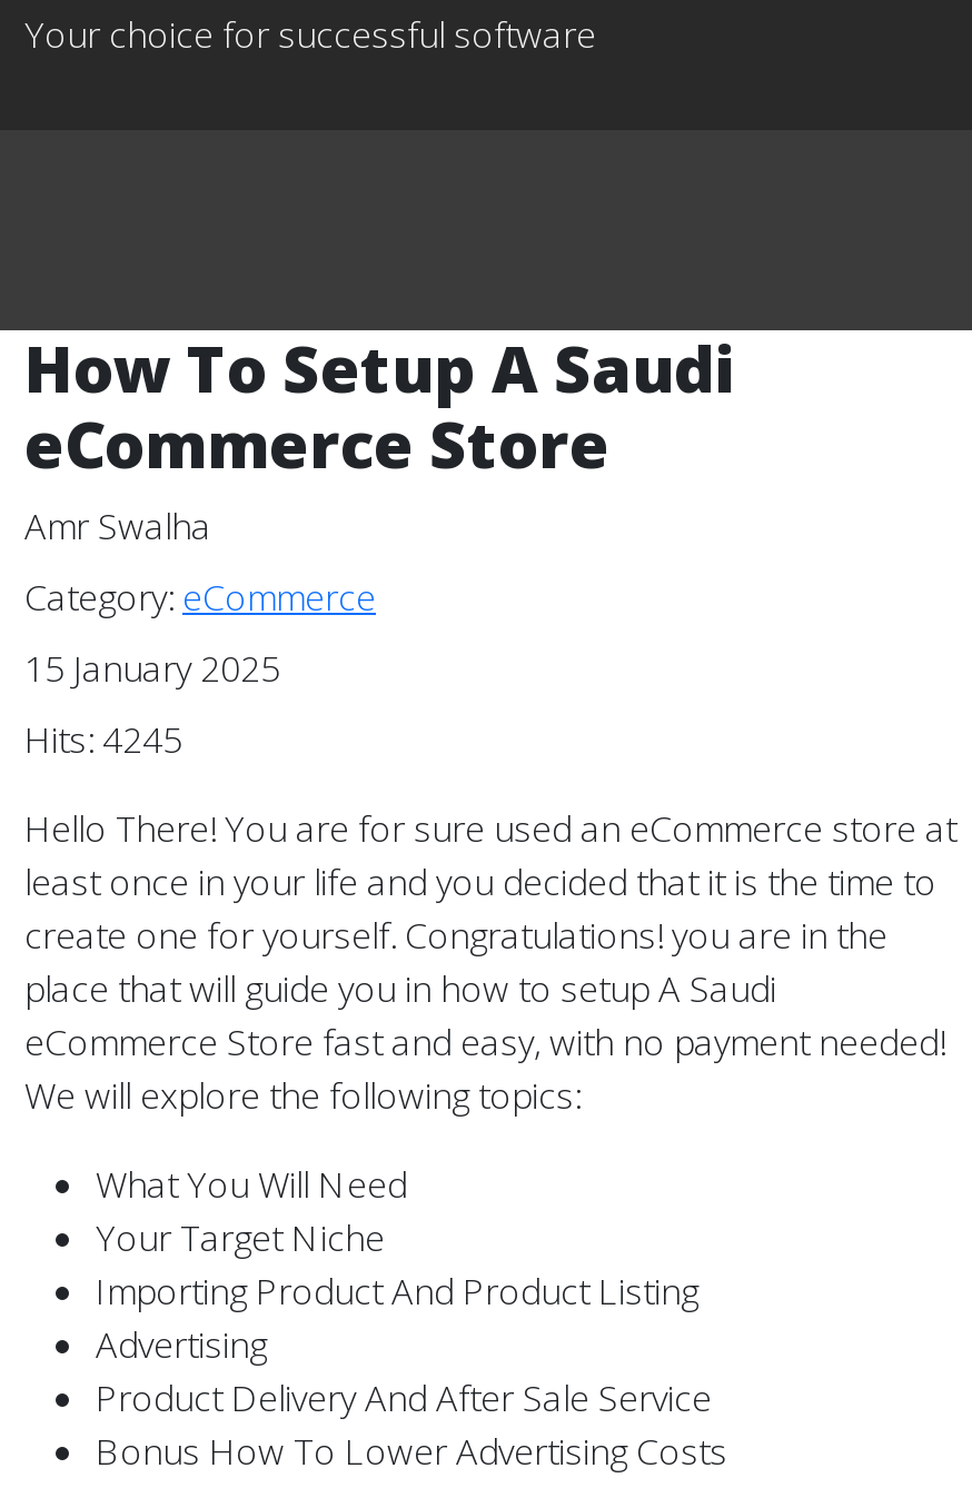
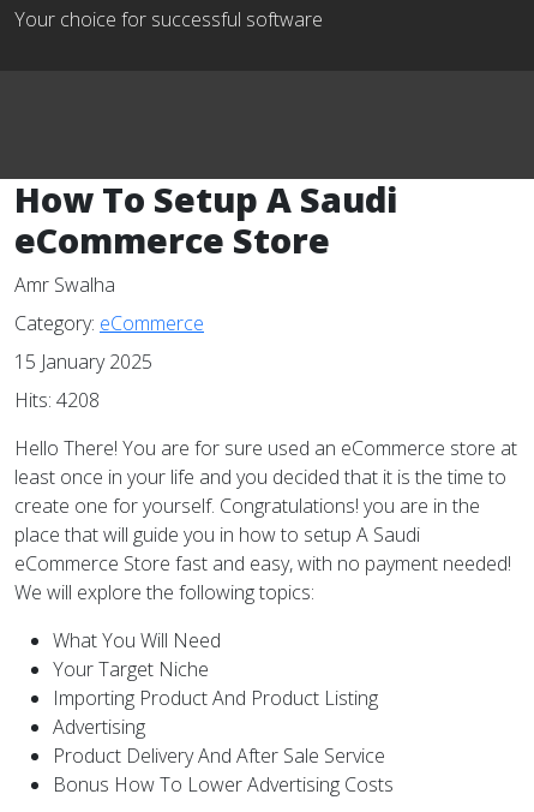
[24,715,182,764] Hits: 4245 -> [14,387,100,413] Hits: 4208

